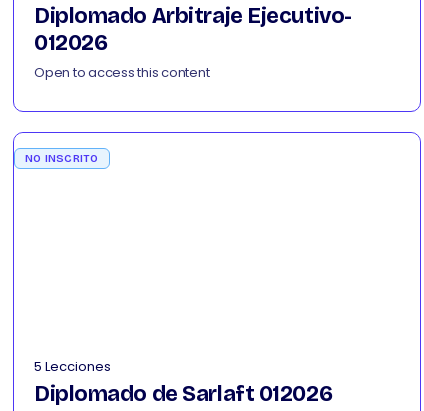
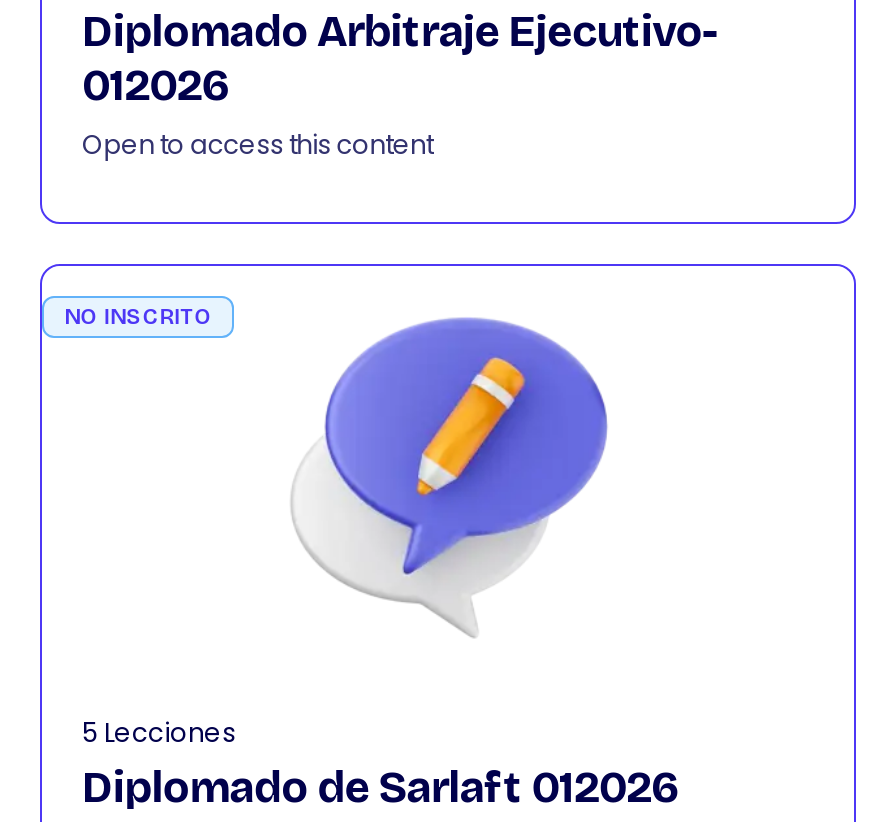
none -> [290,316,610,638] [image]

